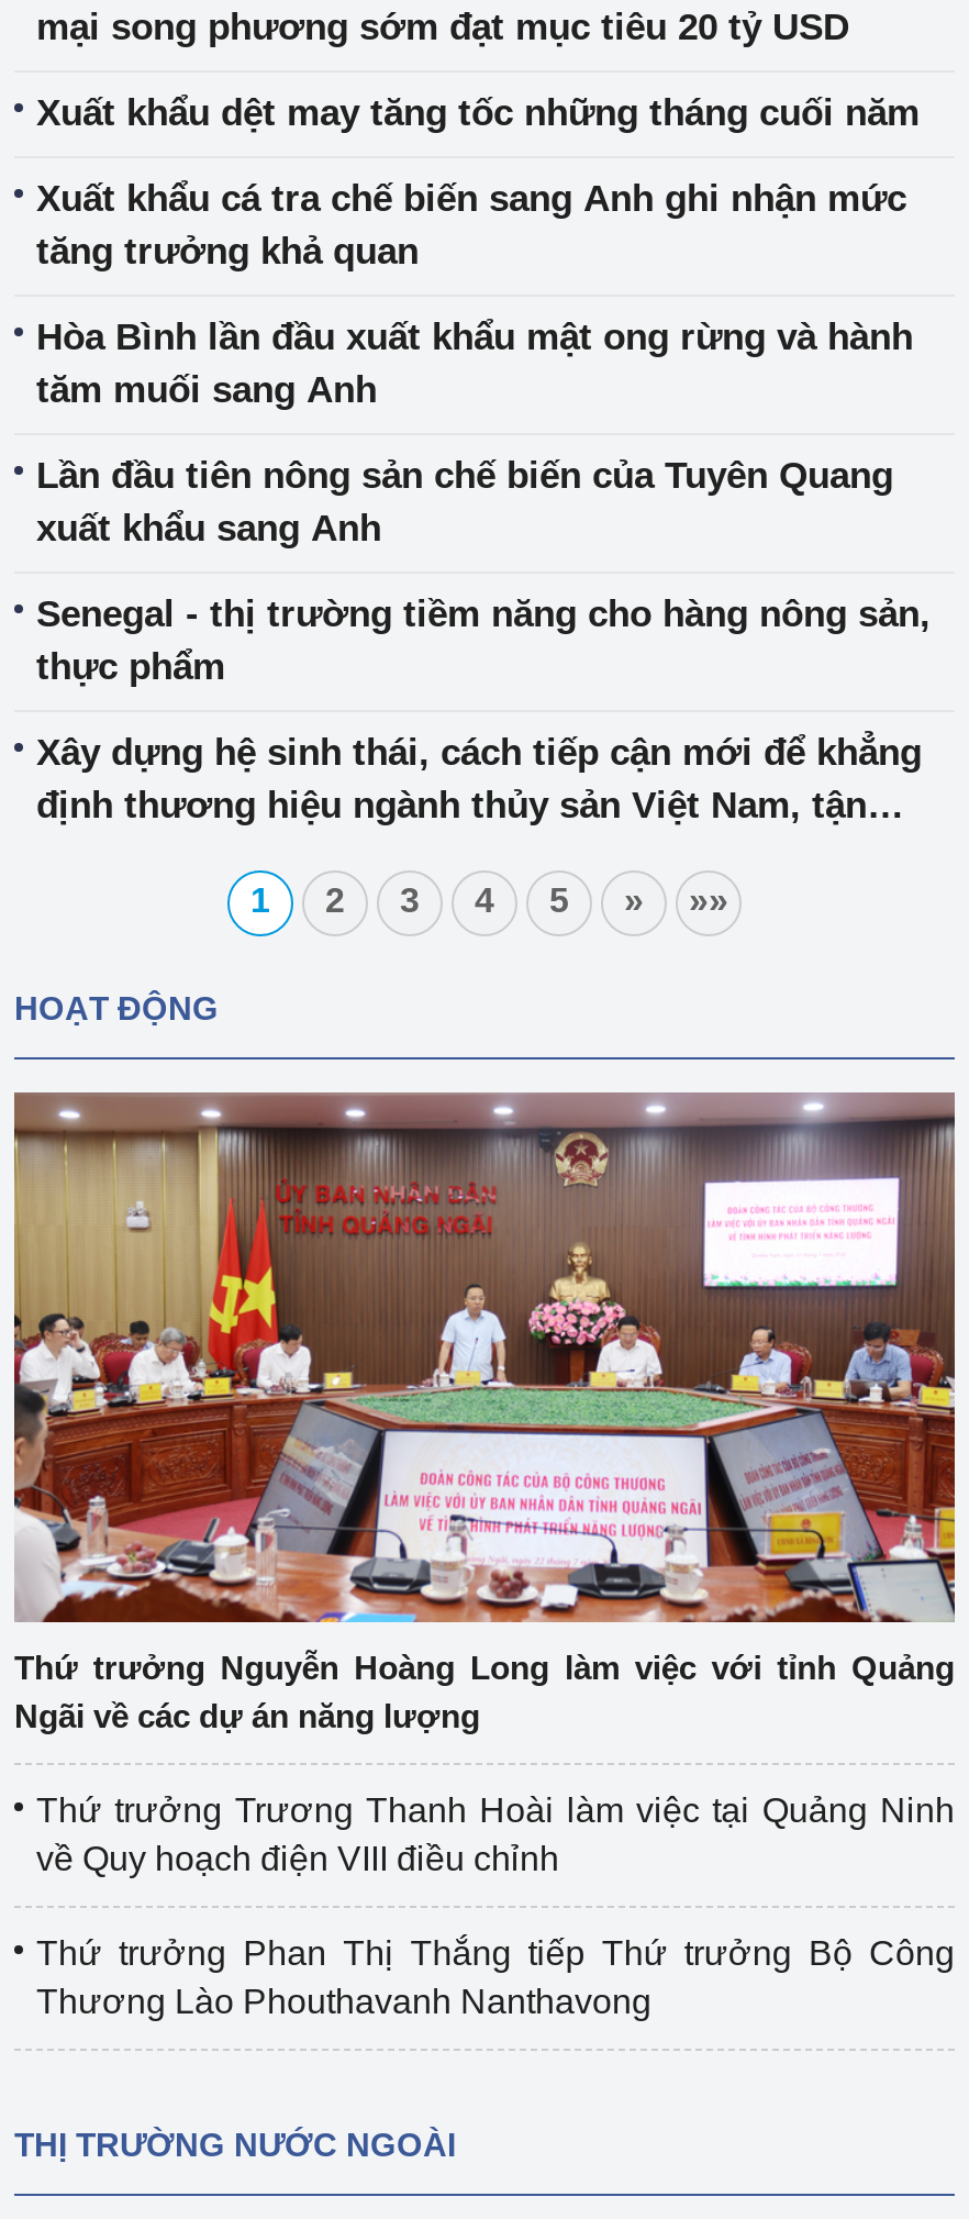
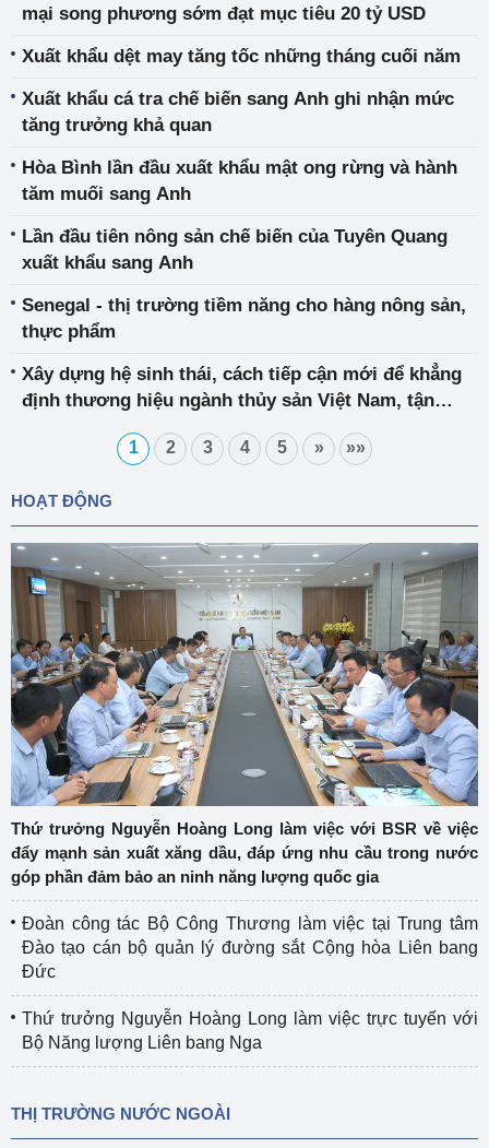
[12,1092,957,1536] [image] -> [10,543,479,807] [image]
[14,1649,955,1734] Thứ trưởng Nguyễn Hoàng Long làm việc với tỉnh Quảng | Ngãi về các dự án năng lượng -> [11,819,478,886] Thứ trưởng Nguyễn Hoàng Long làm việc với BSR về việc | đẩy mạnh sản xuất xăng dầu, đáp ứng nhu cầu trong nước | góp phần đảm bảo an ninh năng lượng quốc gia
[36,1791,955,1877] Thứ trưởng Trương Thanh Hoài làm việc tại Quảng Ninh | về Quy hoạch điện VIII điều chỉnh -> [22,914,478,981] Đoàn công tác Bộ Công Thương làm việc tại Trung tâm | Đào tạo cán bộ quản lý đường sắt Cộng hòa Liên bang | Đức
[36,1934,955,2020] Thứ trưởng Phan Thị Thắng tiếp Thứ trưởng Bộ Công | Thương Lào Phouthavanh Nanthavong -> [22,1009,478,1052] Thứ trưởng Nguyễn Hoàng Long làm việc trực tuyến với | Bộ Năng lượng Liên bang Nga

